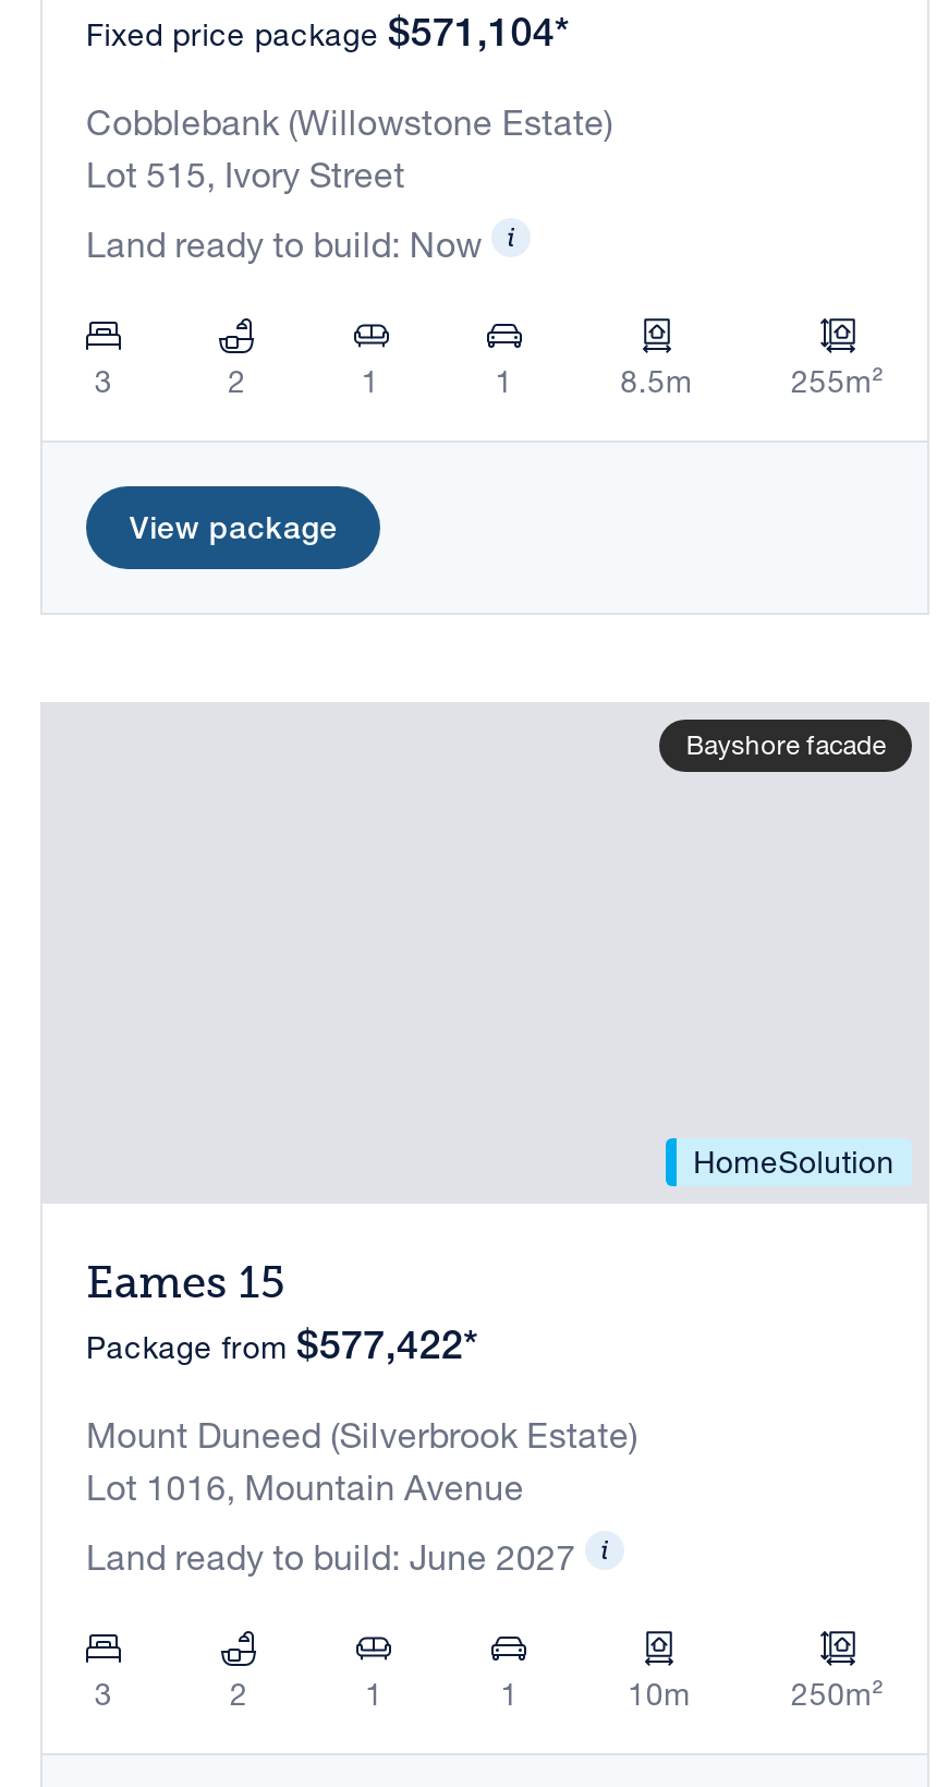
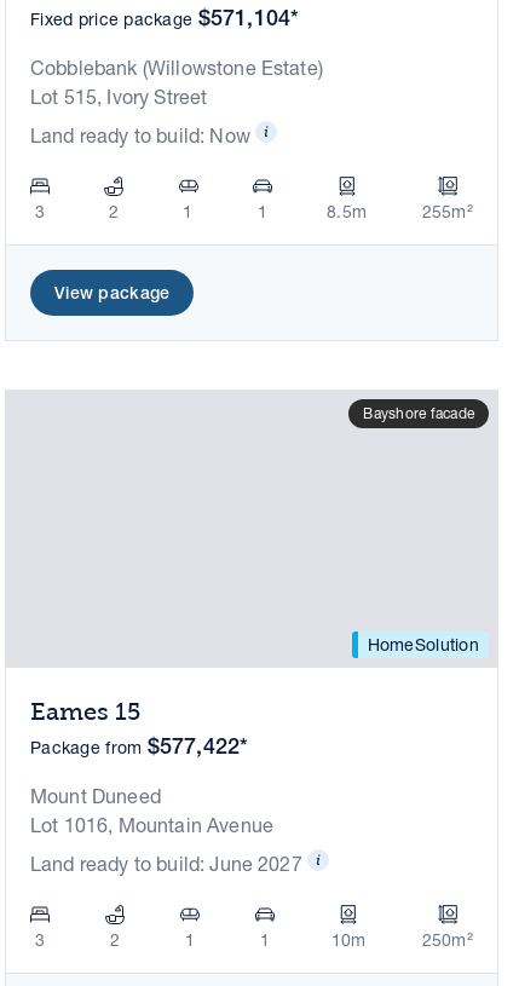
[86,1412,638,1453] Mount Duneed (Silverbrook Estate) -> [30,783,161,806] Mount Duneed

